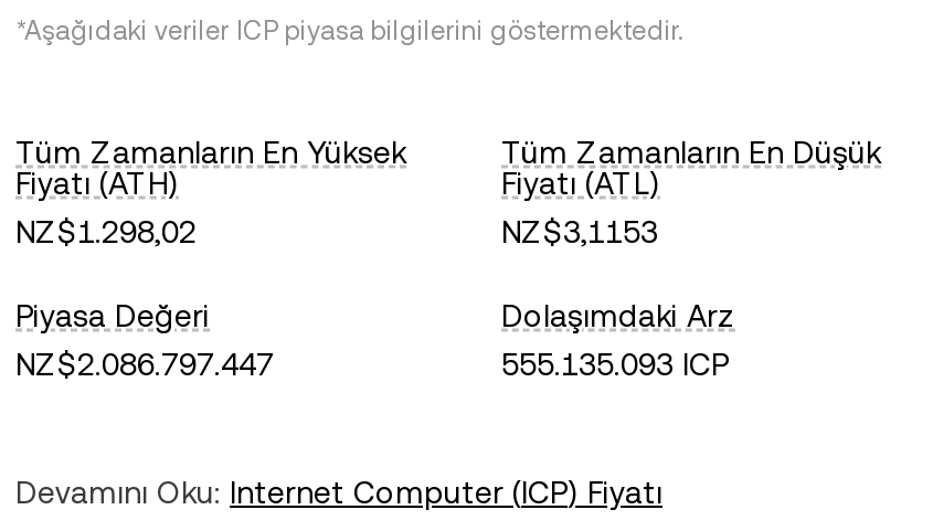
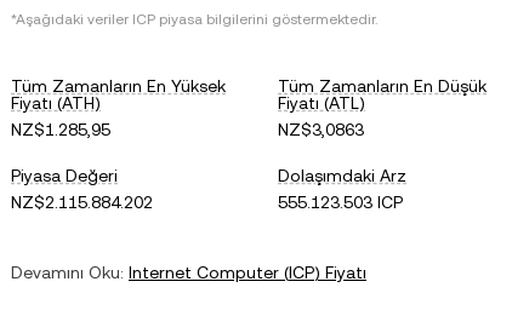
[15,214,197,249] NZ$1.298,02 -> [11,120,110,139] NZ$1.285,95
[501,214,658,249] NZ$3,1153 -> [278,120,364,139] NZ$3,0863
[15,347,274,382] NZ$2.086.797.447 -> [11,193,153,212] NZ$2.115.884.202
[501,347,729,382] 555.135.093 ICP -> [278,193,403,212] 555.123.503 ICP

